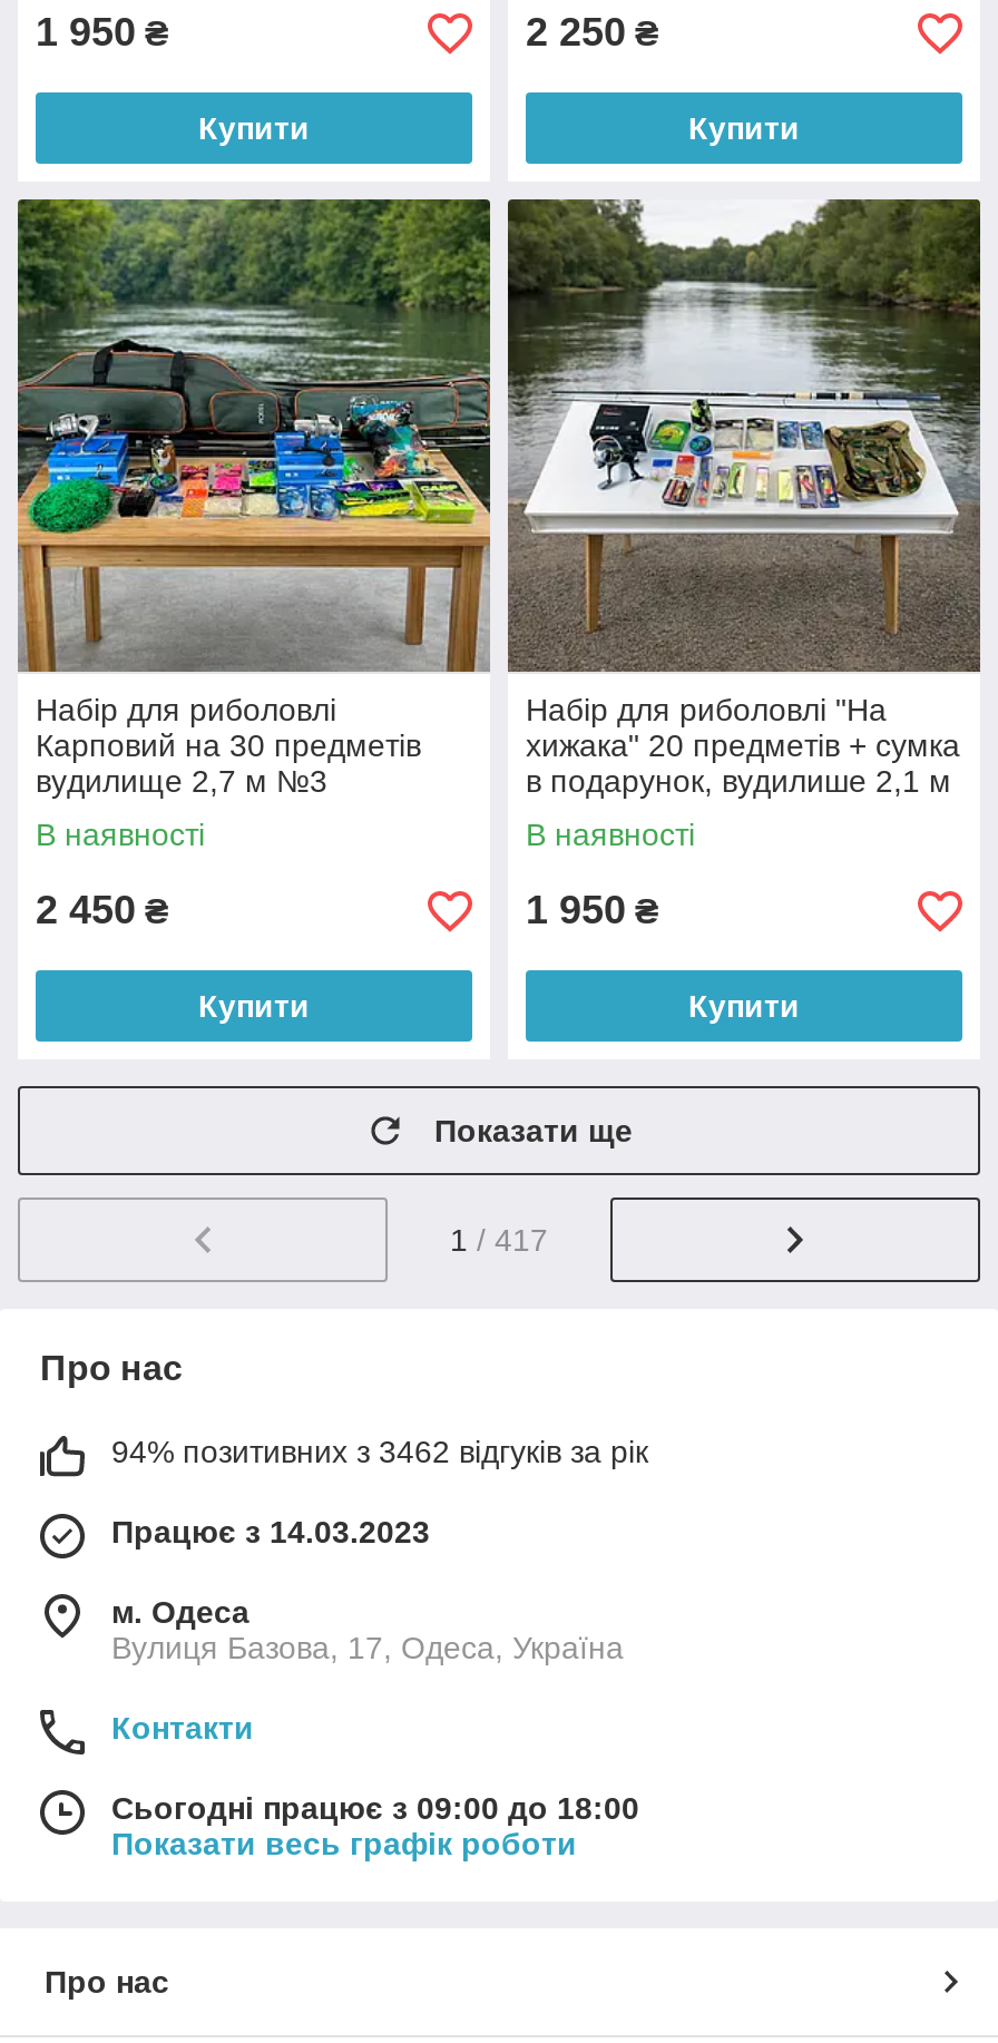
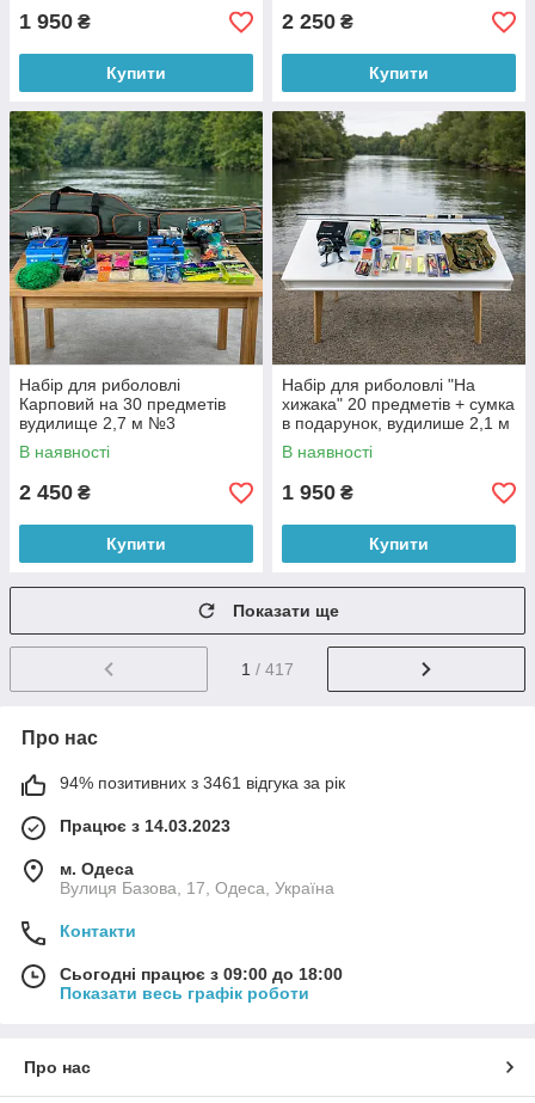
[111,1434,648,1470] 94% позитивних з 3462 відгуків за рік -> [60,773,345,793] 94% позитивних з 3461 відгука за рік

